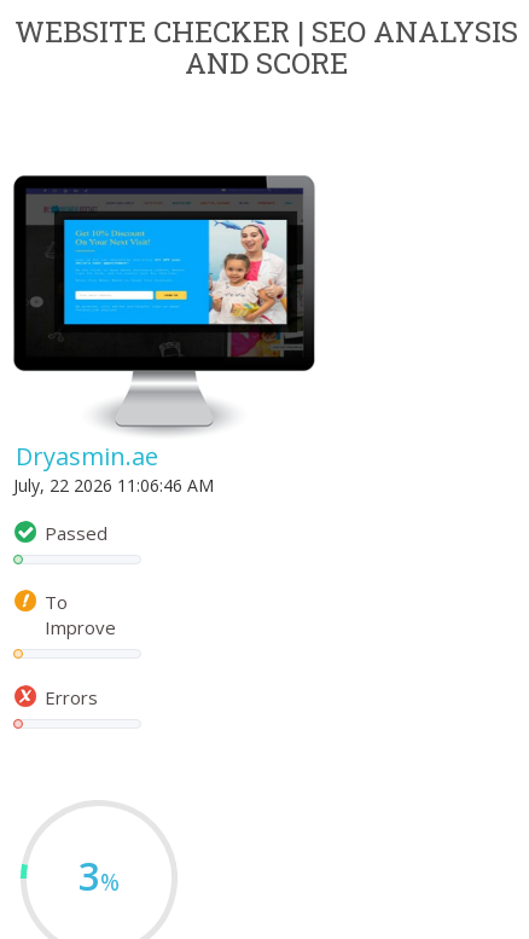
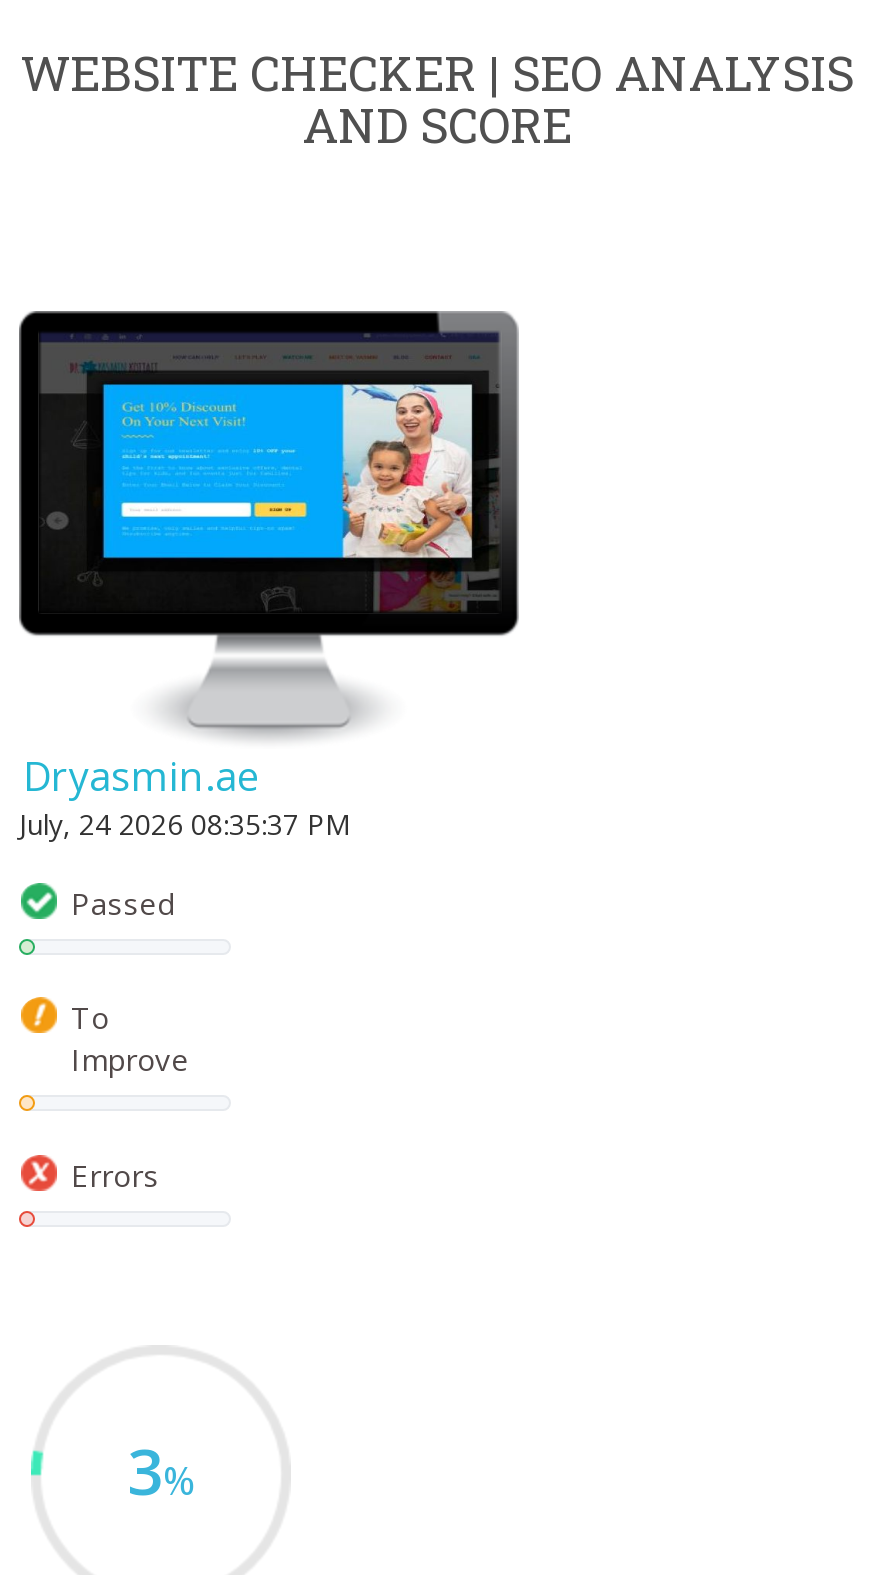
[13,474,214,497] July, 22 2026 11:06:46 AM -> [19,805,351,843] July, 24 2026 08:35:37 PM

